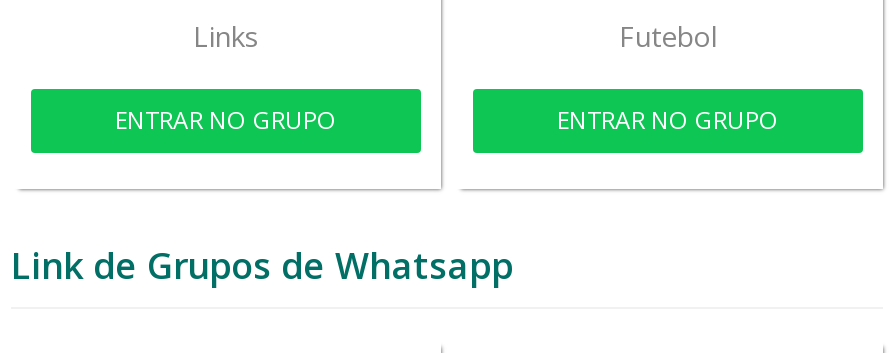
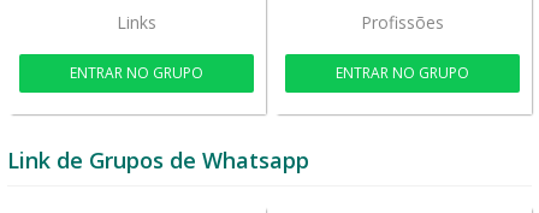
[619,17,717,55] Futebol -> [361,11,444,34] Profissões

